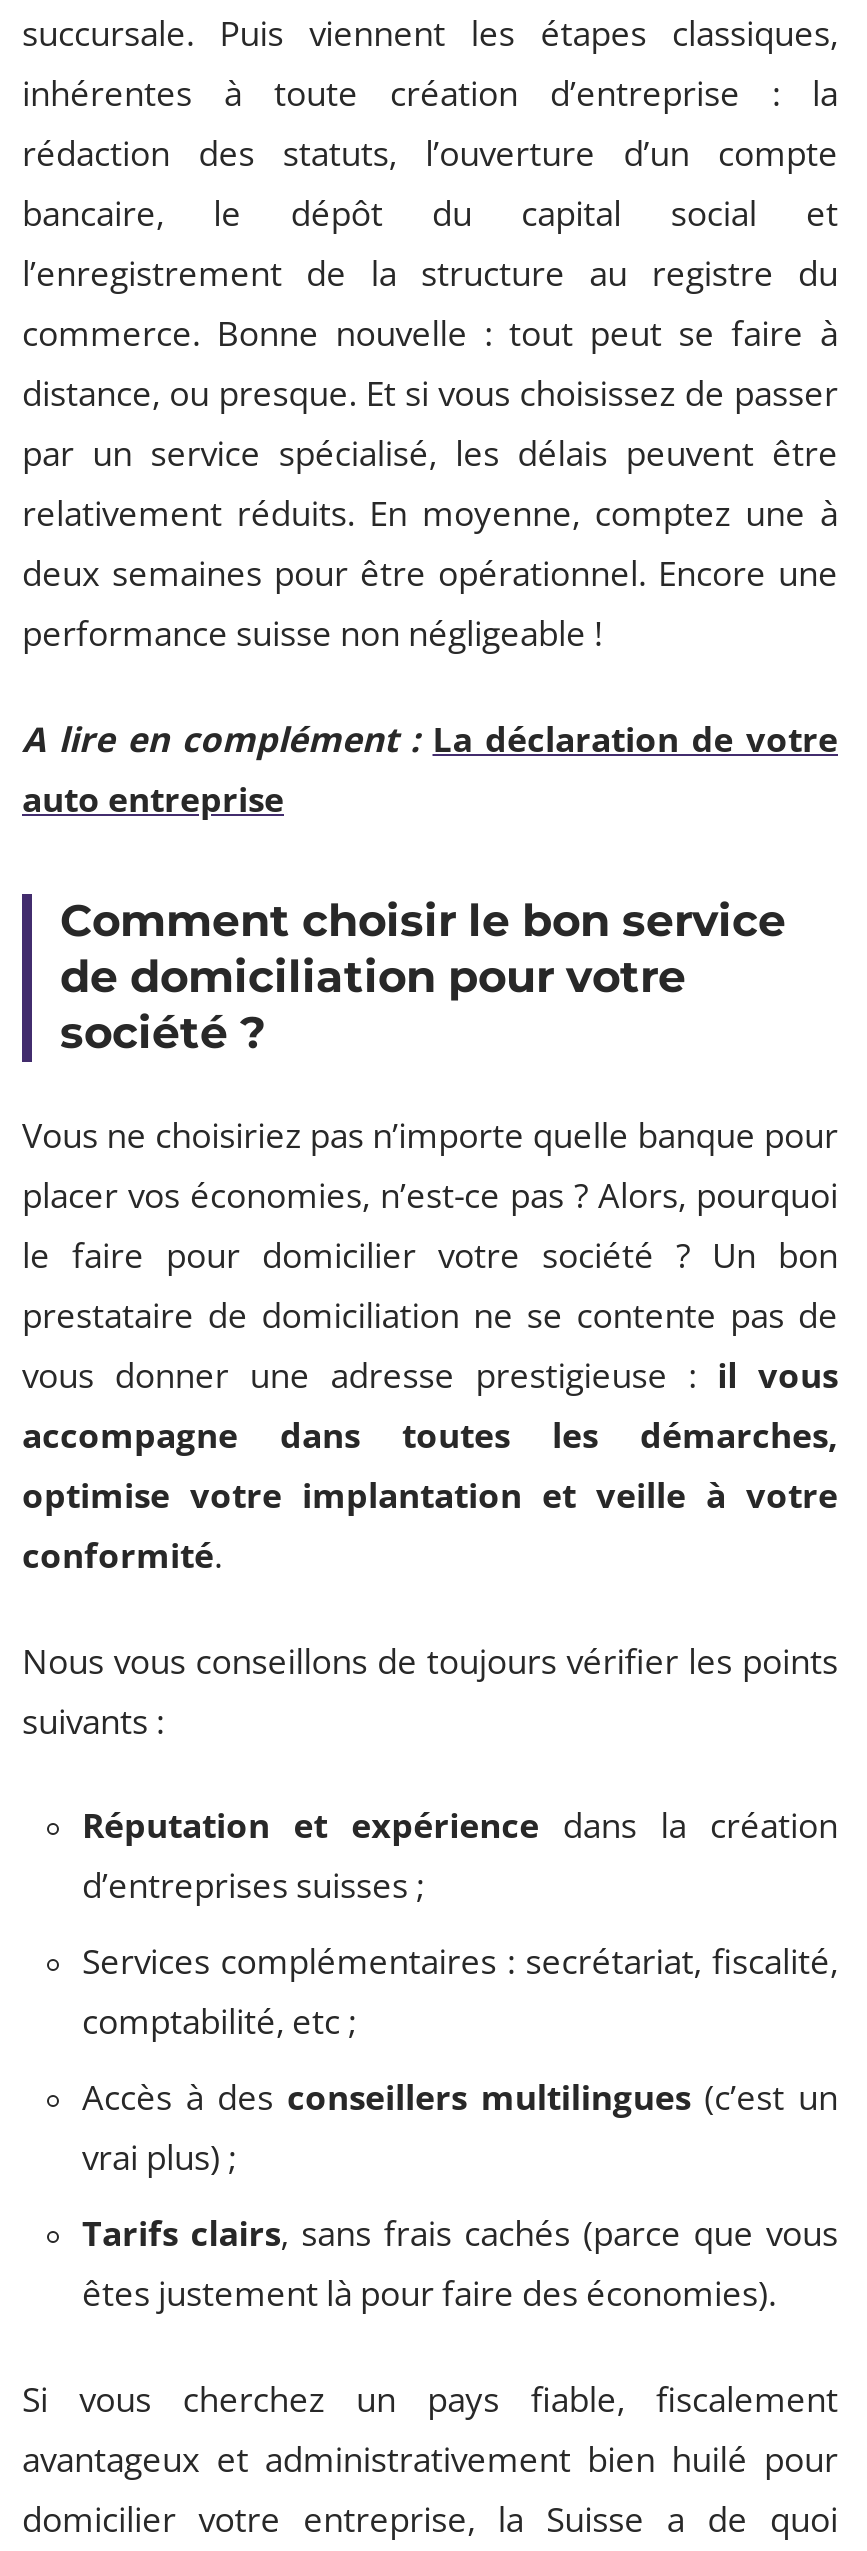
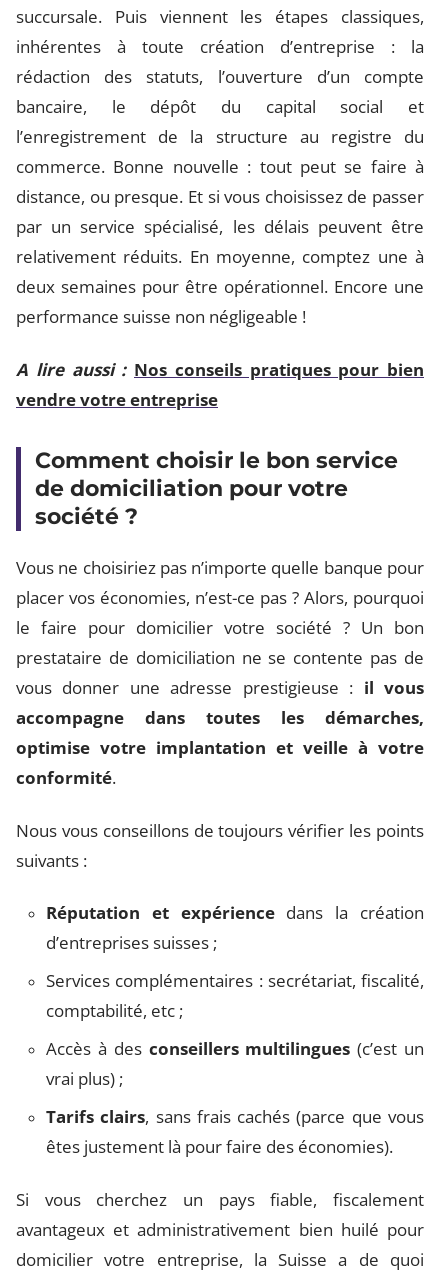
[22,715,838,821] A lire en complément : La déclaration de votre | auto entreprise -> [16,357,424,410] A lire aussi : Nos conseils pratiques pour bien | vendre votre entreprise

